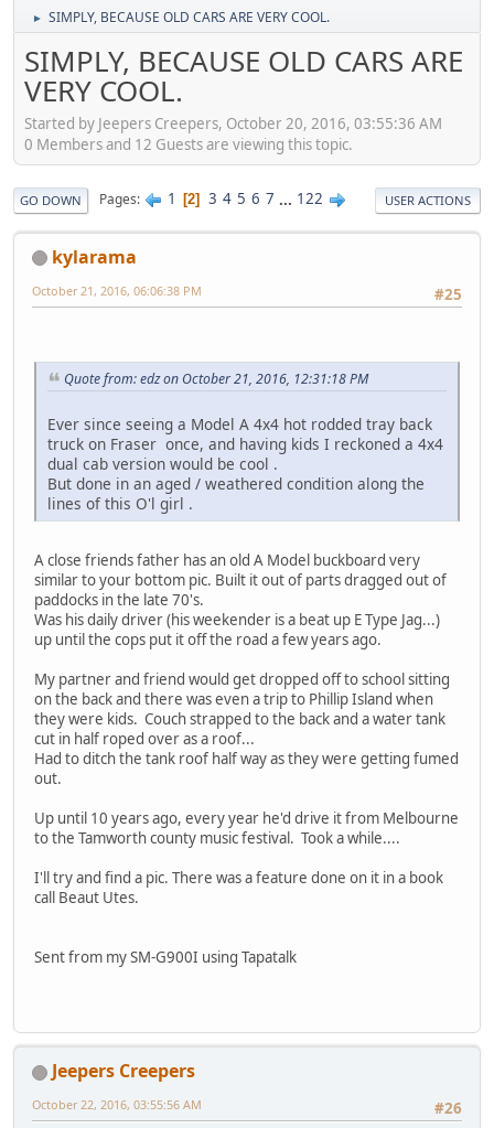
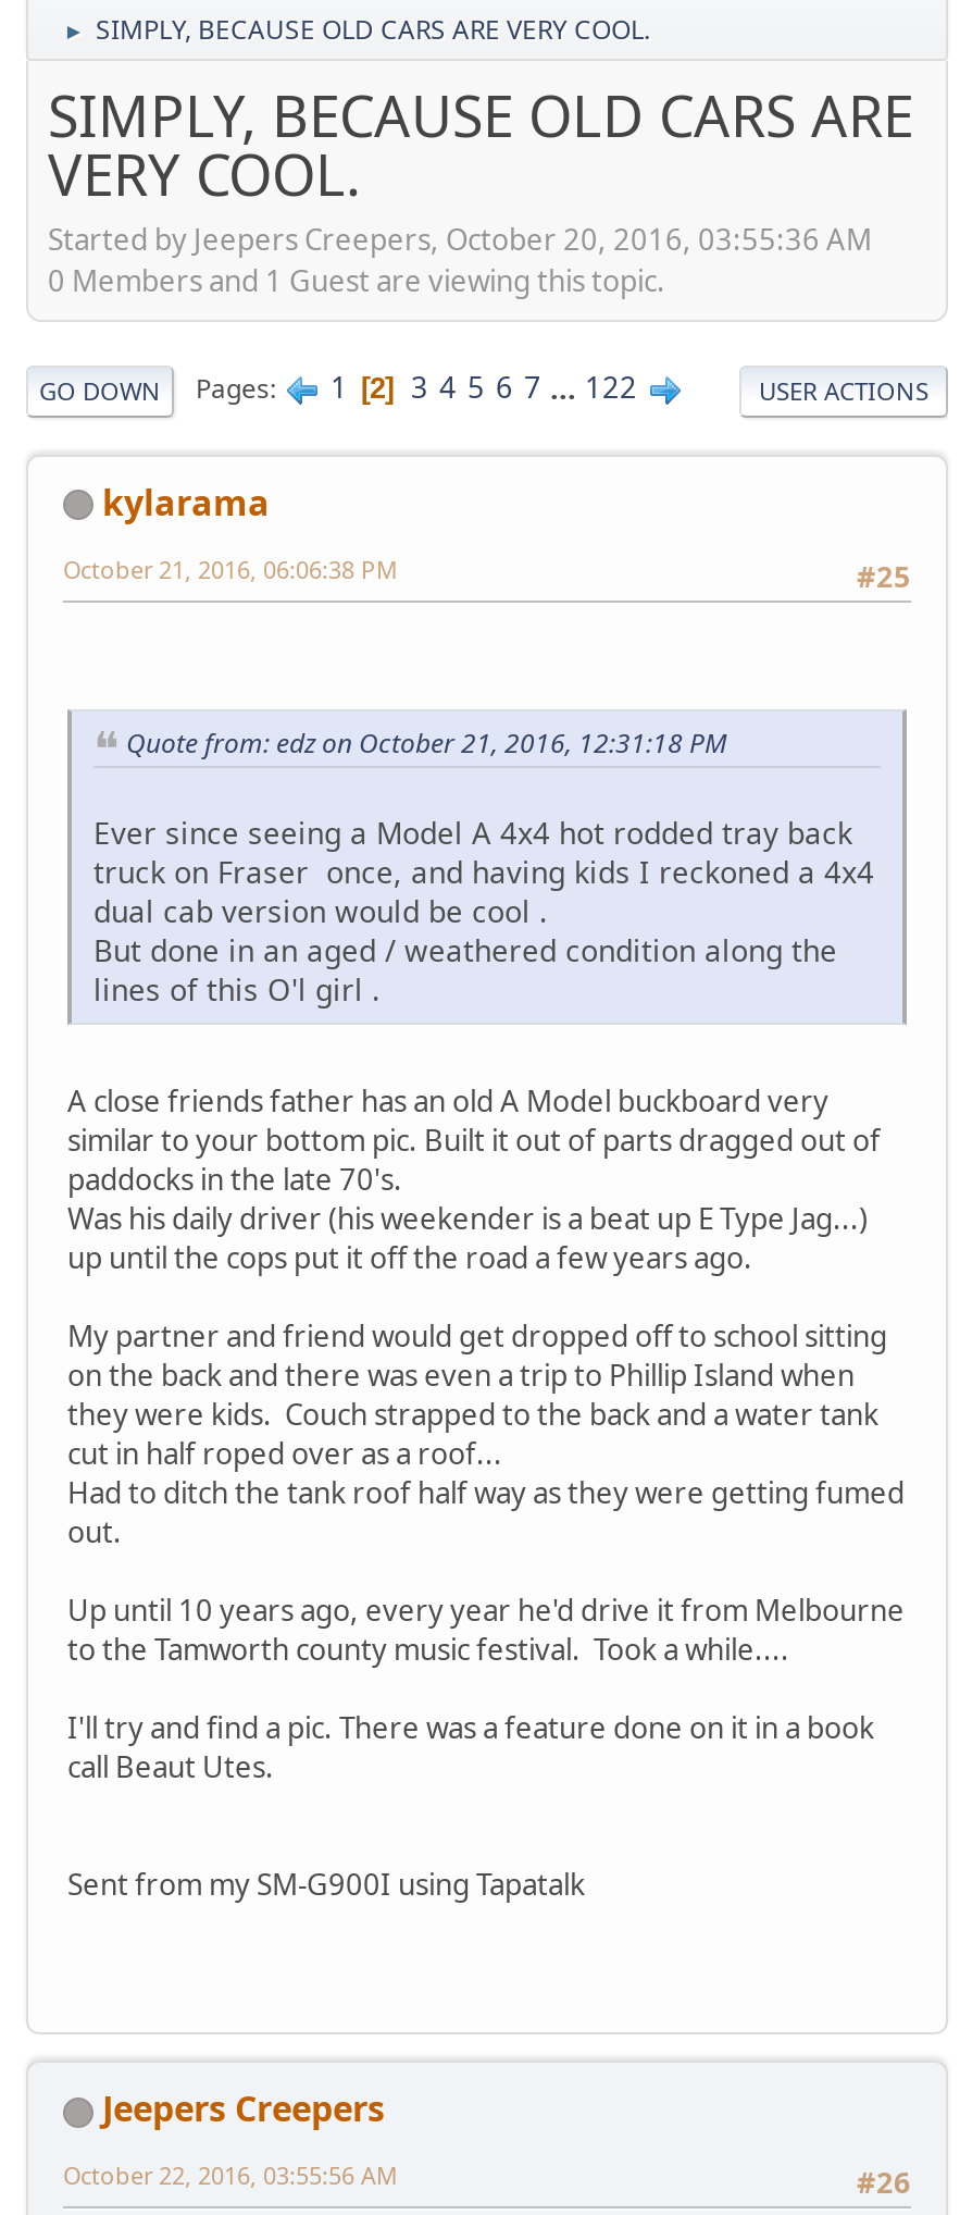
[24,134,353,154] 0 Members and 12 Guests are viewing this topic. -> [48,260,665,299] 0 Members and 1 Guest are viewing this topic.

